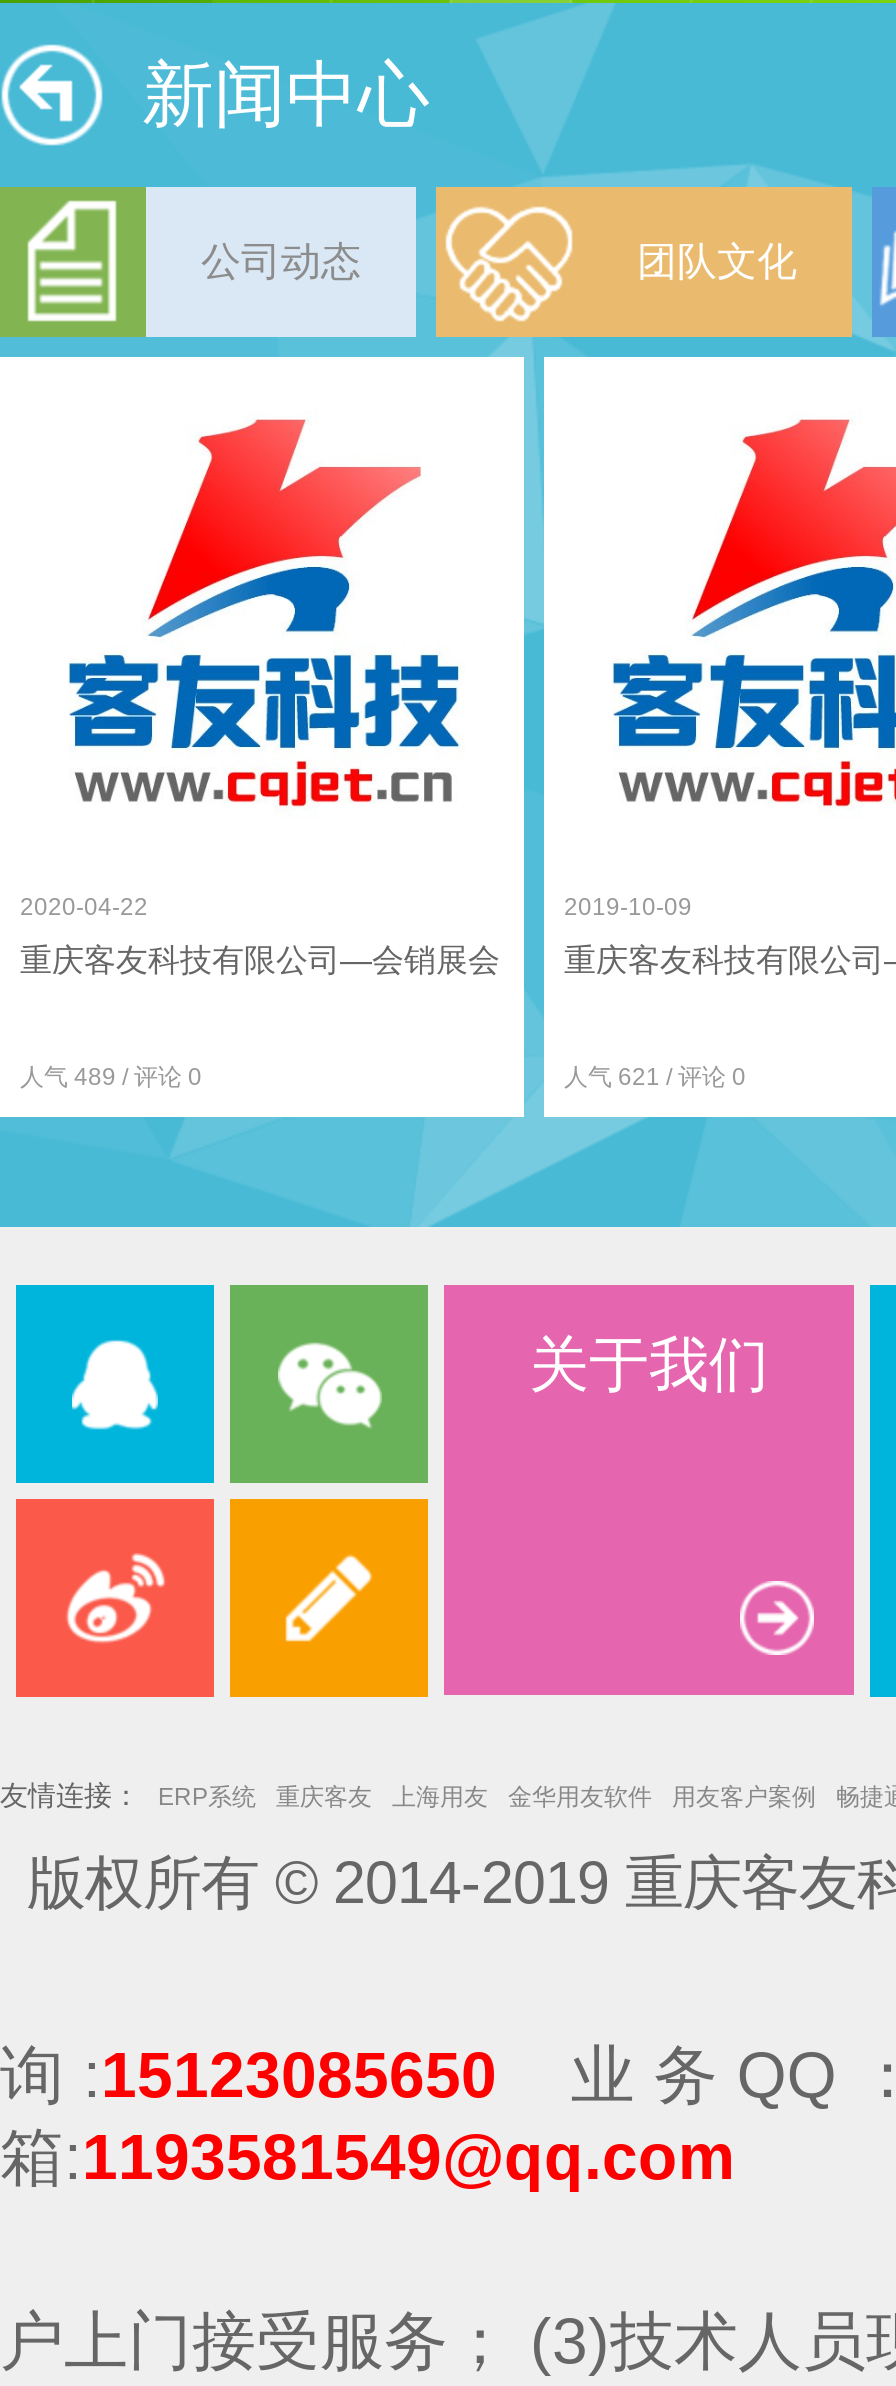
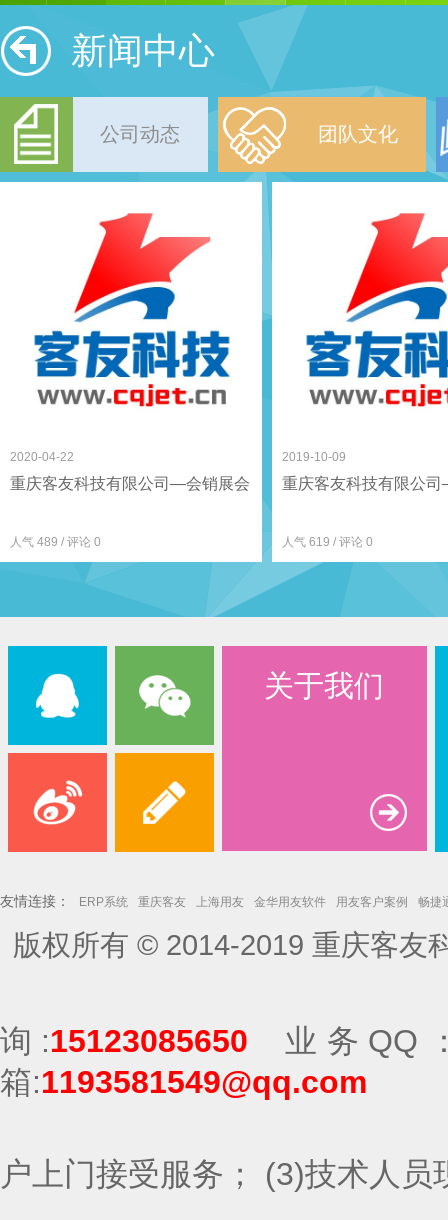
[564,1063,746,1091] 人气 621 / 评论 0 -> [282,535,373,549] 人气 619 / 评论 0

